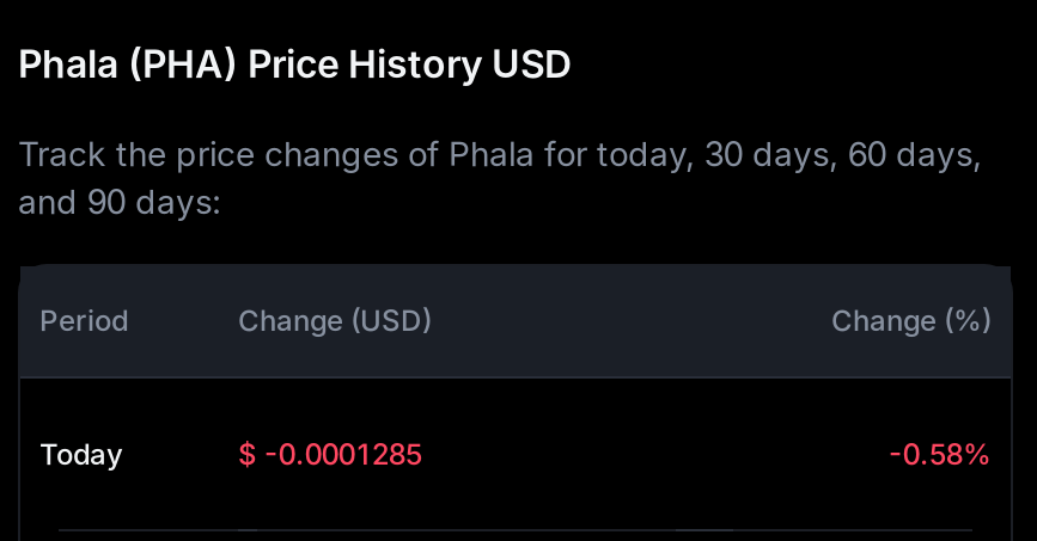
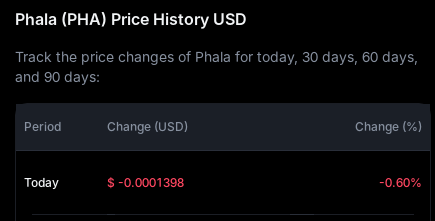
[238,436,422,471] $ -0.0001285 -> [107,175,184,190] $ -0.0001398
[889,436,992,471] -0.58% -> [379,175,422,190] -0.60%

